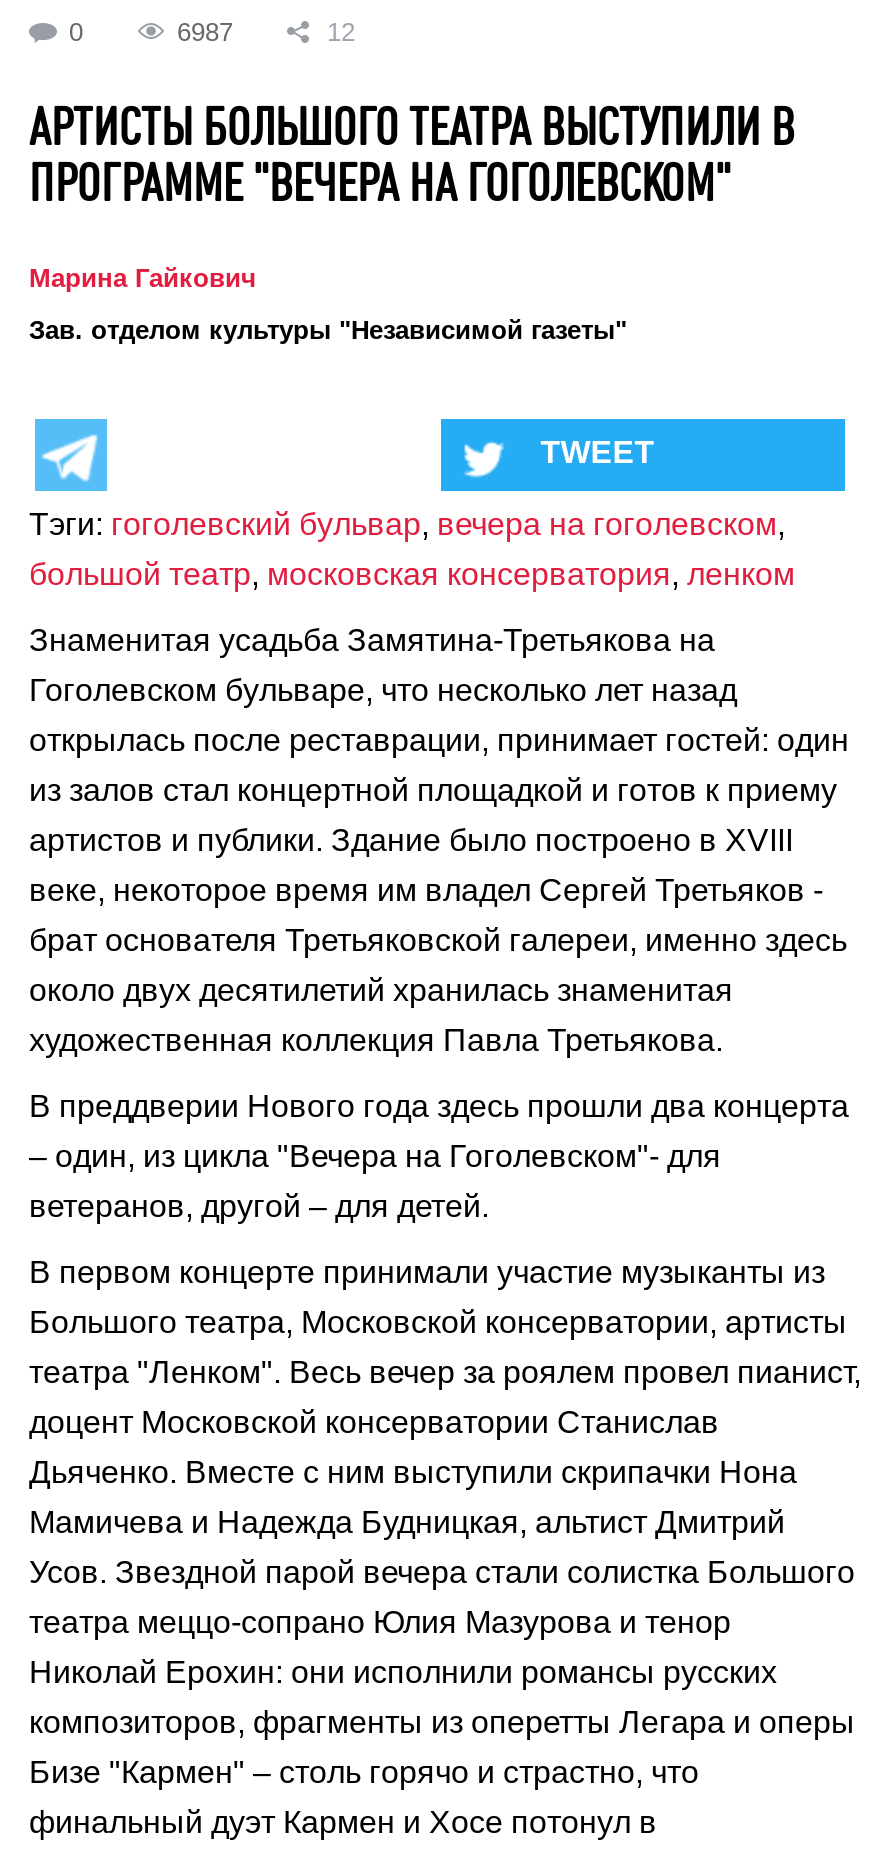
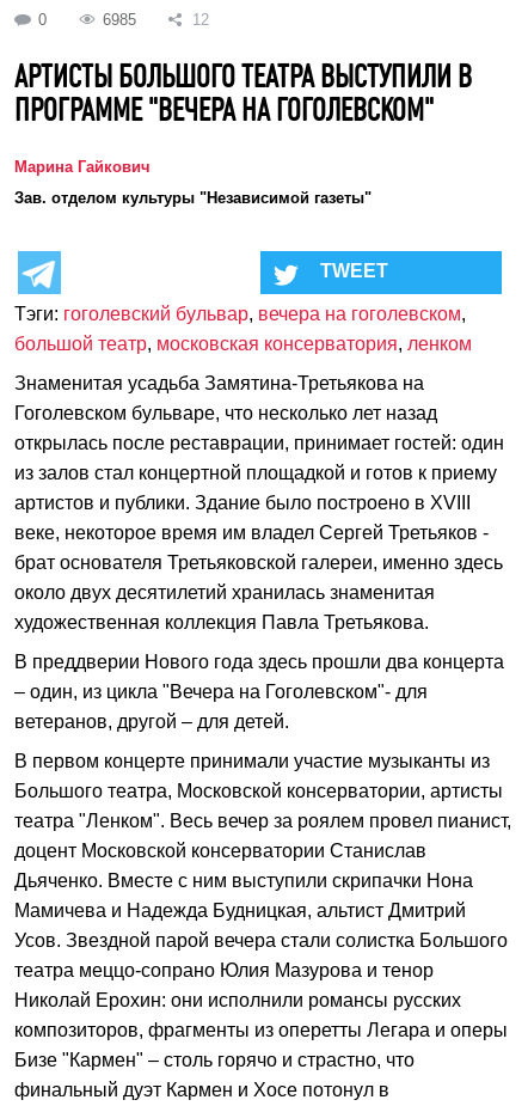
[177,18,233,48] 6987 -> [103,11,136,29] 6985

